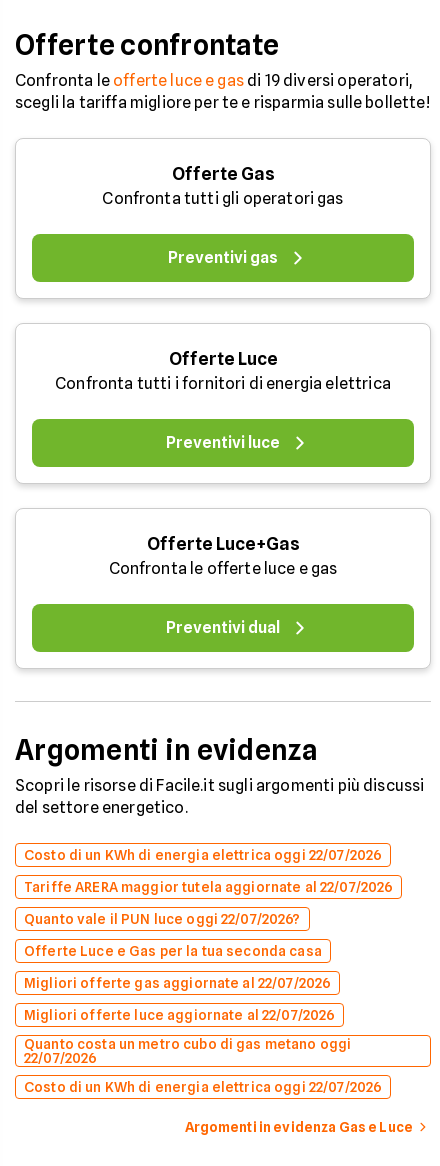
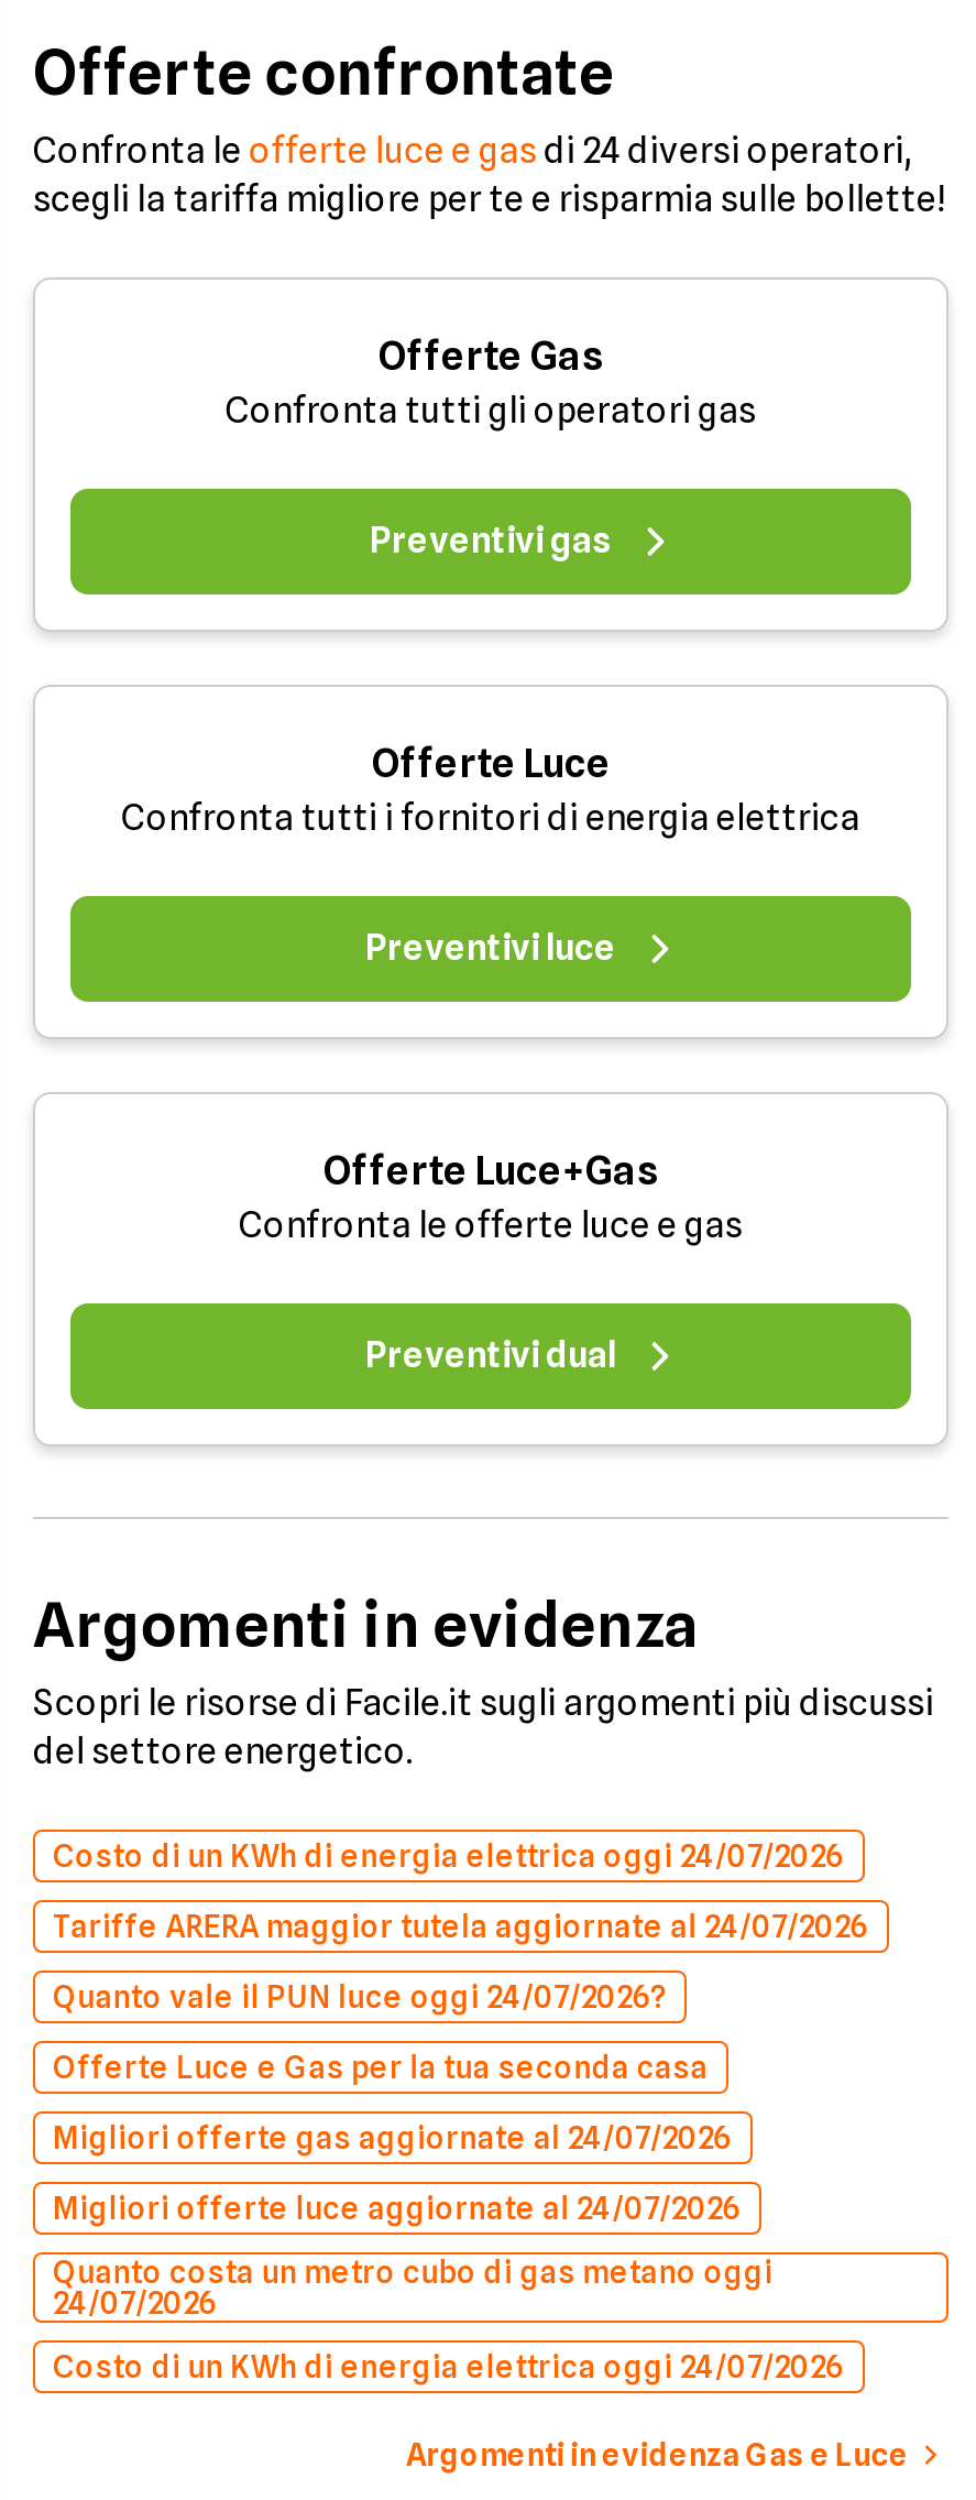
[15,71,413,90] Confronta le offerte luce e gas di 19 diversi operatori, -> [33,130,913,172] Confronta le offerte luce e gas di 24 diversi operatori,
[24,847,382,863] Costo di un KWh di energia elettrica oggi 22/07/2026 -> [53,1839,846,1874] Costo di un KWh di energia elettrica oggi 24/07/2026
[24,879,393,895] Tariffe ARERA maggior tutela aggiornate al 22/07/2026 -> [53,1909,870,1944] Tariffe ARERA maggior tutela aggiornate al 24/07/2026
[24,911,301,927] Quanto vale il PUN luce oggi 22/07/2026? -> [53,1980,666,2015] Quanto vale il PUN luce oggi 24/07/2026?
[24,975,331,991] Migliori offerte gas aggiornate al 22/07/2026 -> [53,2120,733,2156] Migliori offerte gas aggiornate al 24/07/2026
[24,1007,335,1023] Migliori offerte luce aggiornate al 22/07/2026 -> [53,2191,743,2226] Migliori offerte luce aggiornate al 24/07/2026
[24,1050,97,1066] 22/07/2026 -> [53,2286,219,2321] 24/07/2026
[24,1079,382,1095] Costo di un KWh di energia elettrica oggi 22/07/2026 -> [53,2349,846,2385] Costo di un KWh di energia elettrica oggi 24/07/2026

